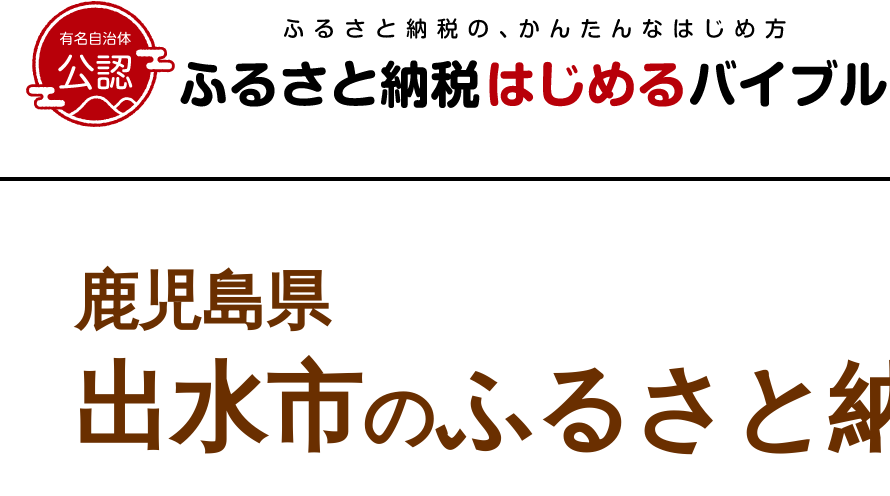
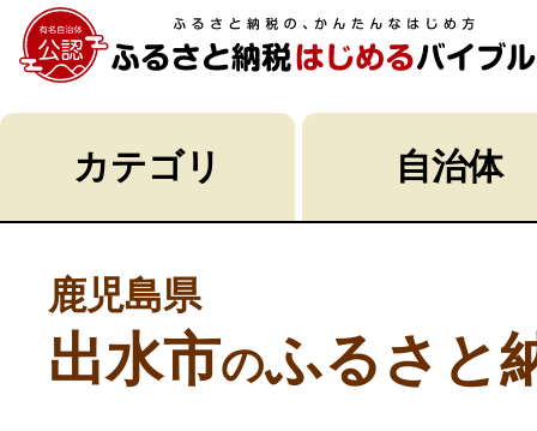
none -> [73,146,503,186] カテゴリ | 自治体

